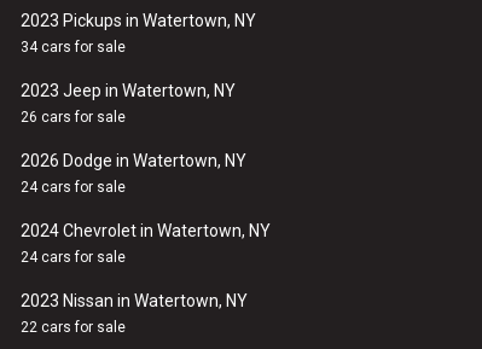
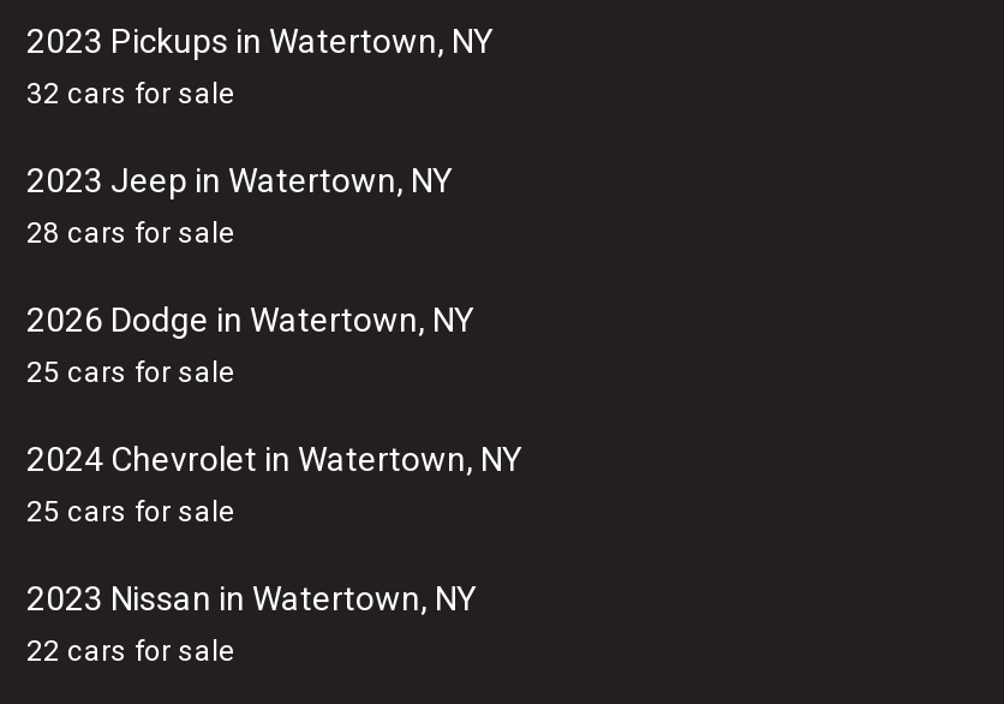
[21,39,126,56] 34 cars for sale -> [26,77,235,111] 32 cars for sale
[21,109,126,126] 26 cars for sale -> [26,216,235,250] 28 cars for sale
[21,179,126,196] 24 cars for sale -> [26,356,235,389] 25 cars for sale
[21,249,126,266] 24 cars for sale -> [26,495,235,529] 25 cars for sale

